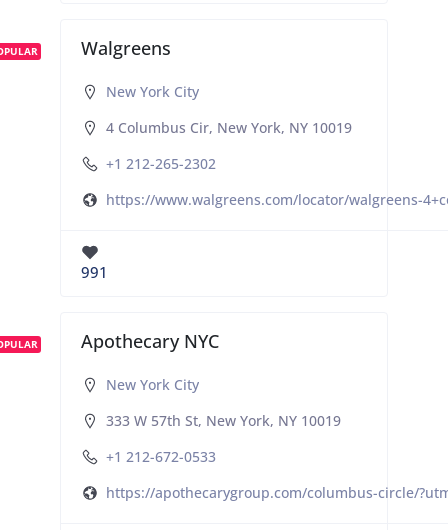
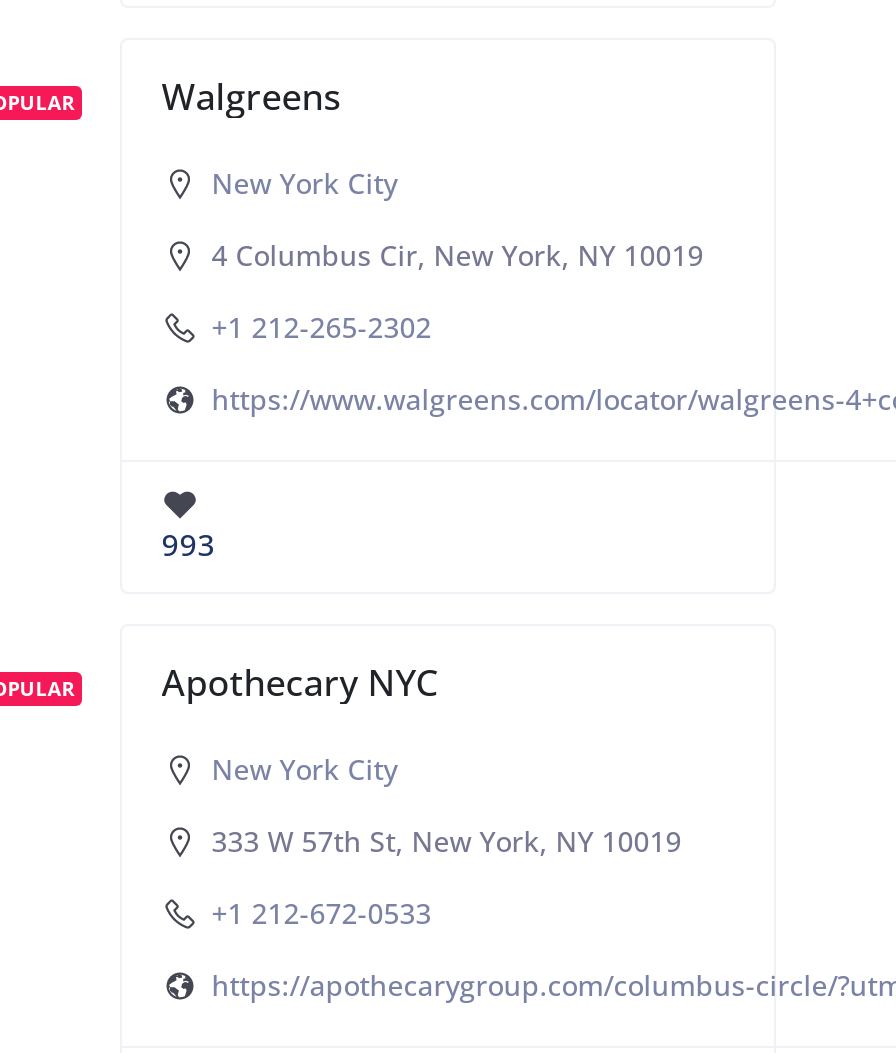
[81,262,108,282] 991 -> [162,525,216,565] 993

